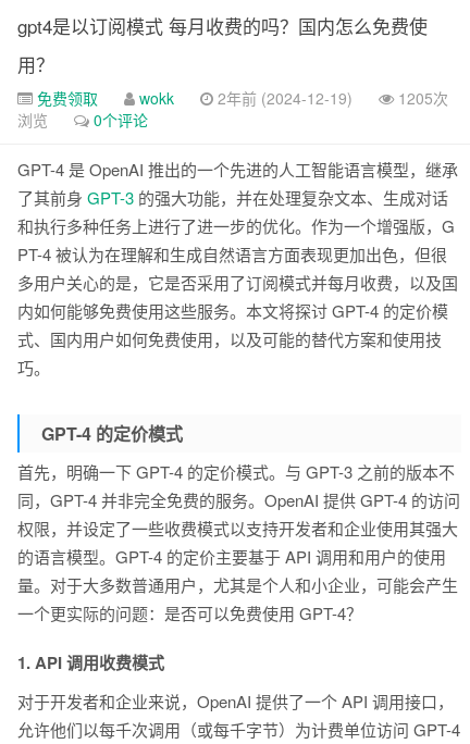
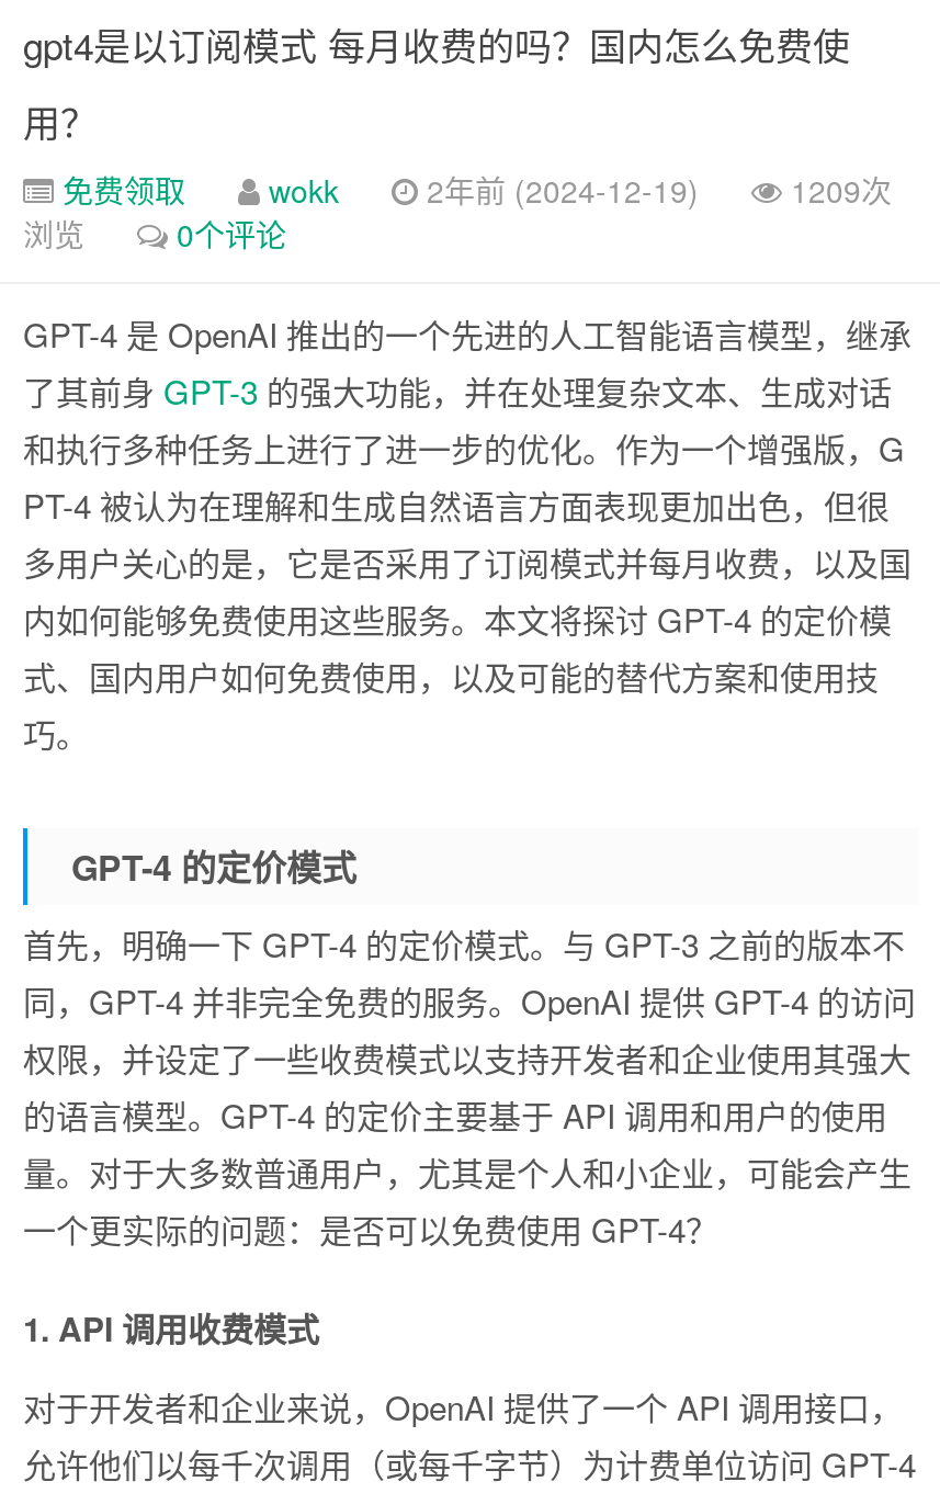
[33,87,448,109] 免费领取 wokk 2年前 (2024-12-19) 1205次 -> [54,168,892,212] 免费领取 wokk 2年前 (2024-12-19) 1209次

